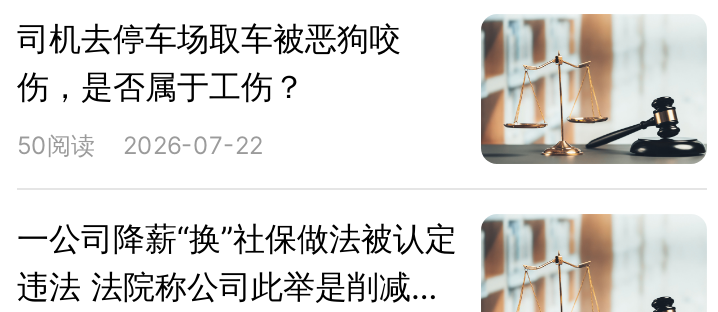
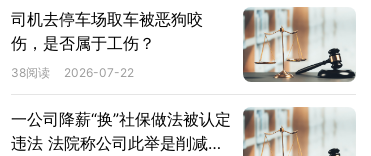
[17,131,263,161] 50阅读 2026-07-22 -> [11,65,134,80] 38阅读 2026-07-22

